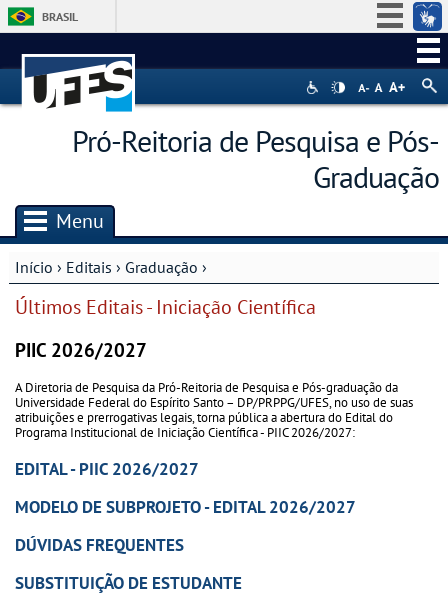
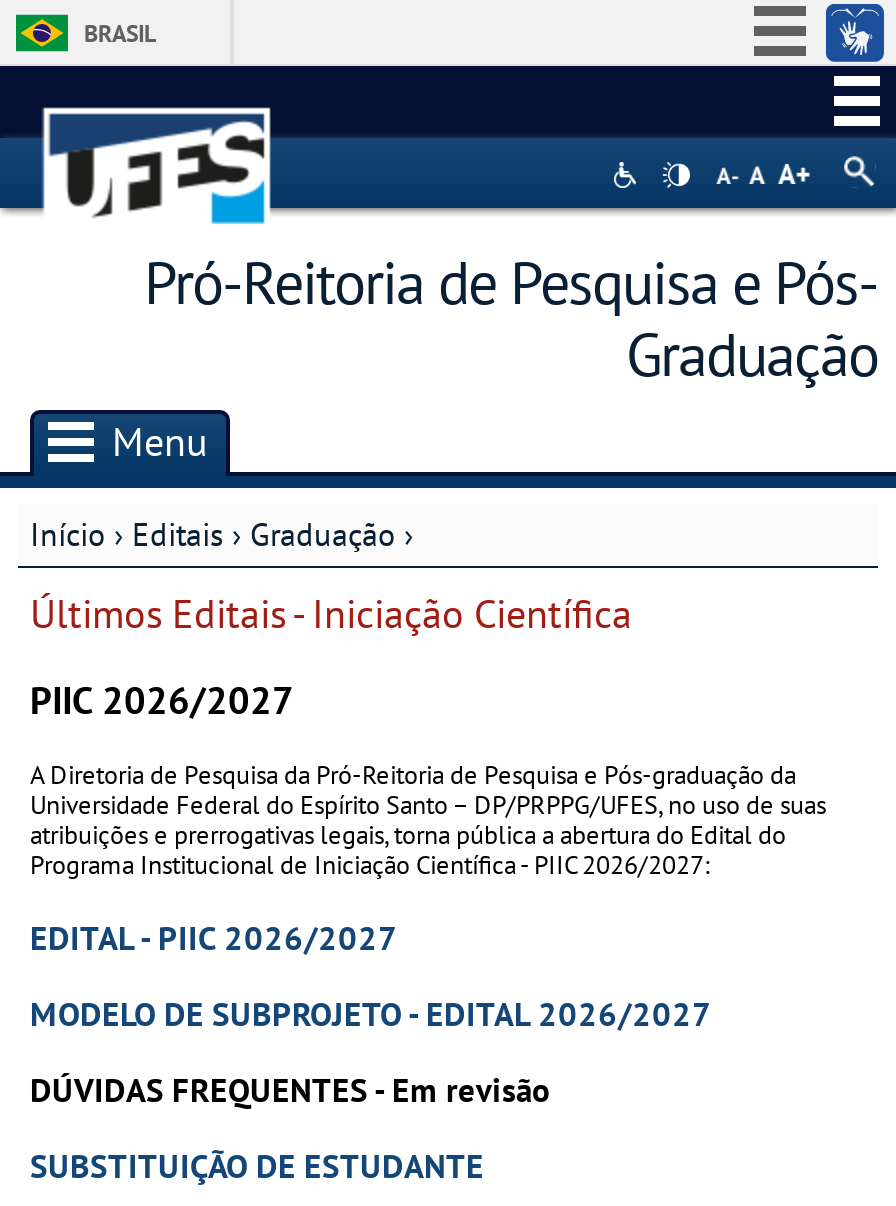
[15,534,184,556] DÚVIDAS FREQUENTES -> [30,1068,550,1112] DÚVIDAS FREQUENTES - Em revisão

